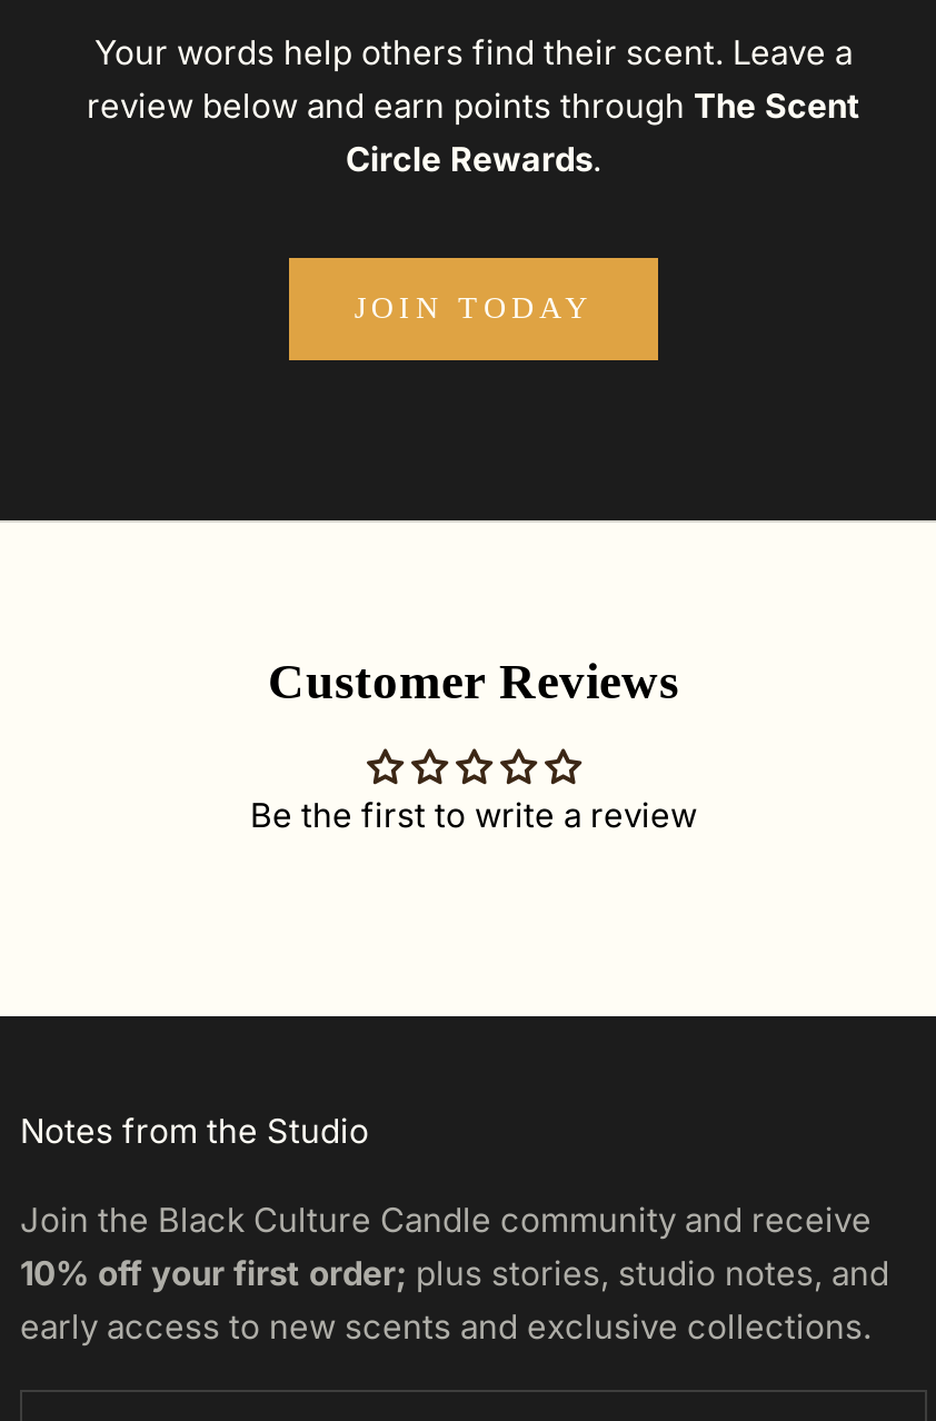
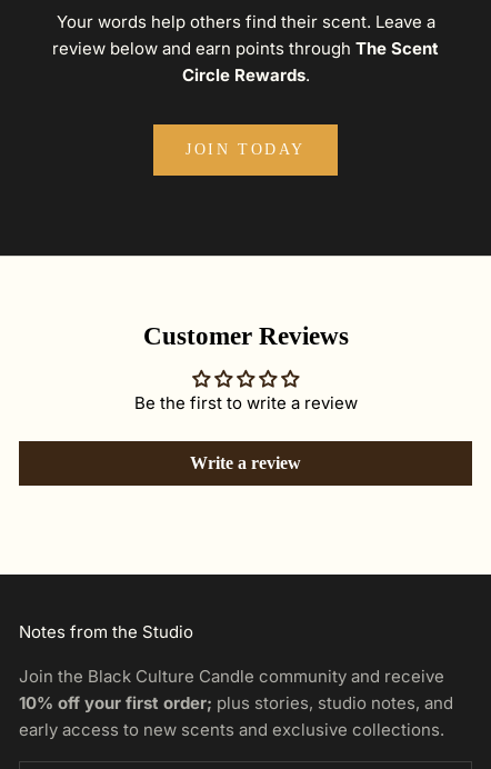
none -> [190,453,301,472] Write a review

